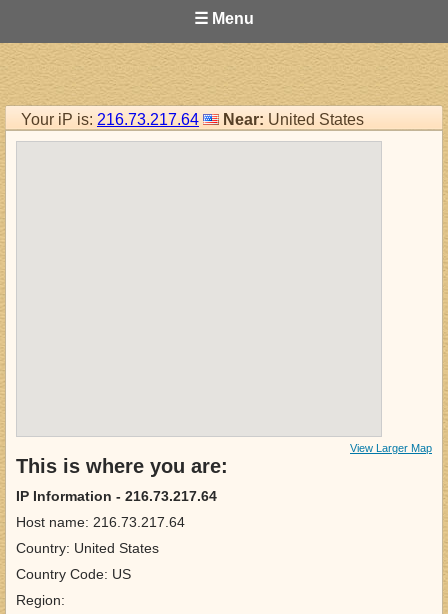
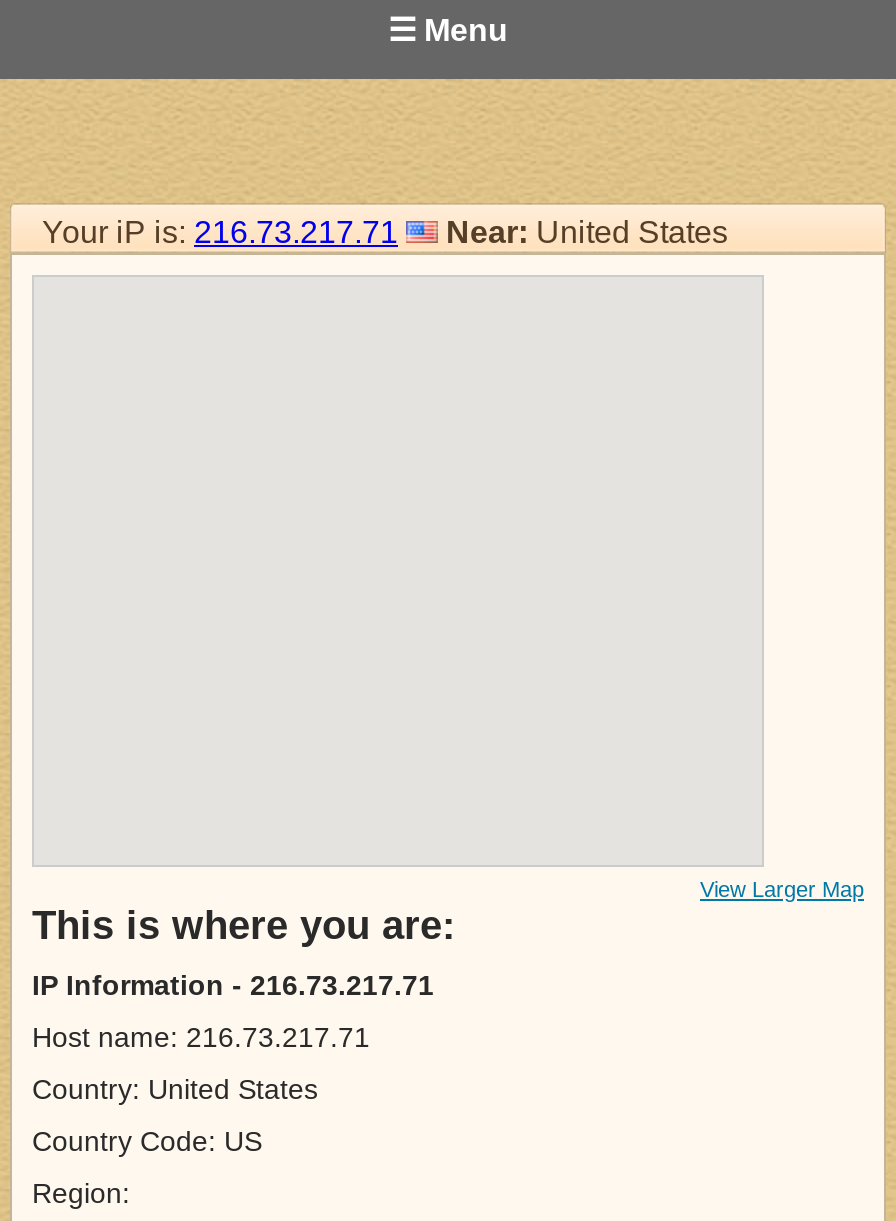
[21,111,364,128] Your iP is: 216.73.217.64 Near: United States -> [42,215,728,249] Your iP is: 216.73.217.71 Near: United States
[16,488,217,504] IP Information - 216.73.217.64 -> [32,969,434,1001] IP Information - 216.73.217.71
[16,514,185,530] Host name: 216.73.217.64 -> [32,1021,370,1053] Host name: 216.73.217.71

